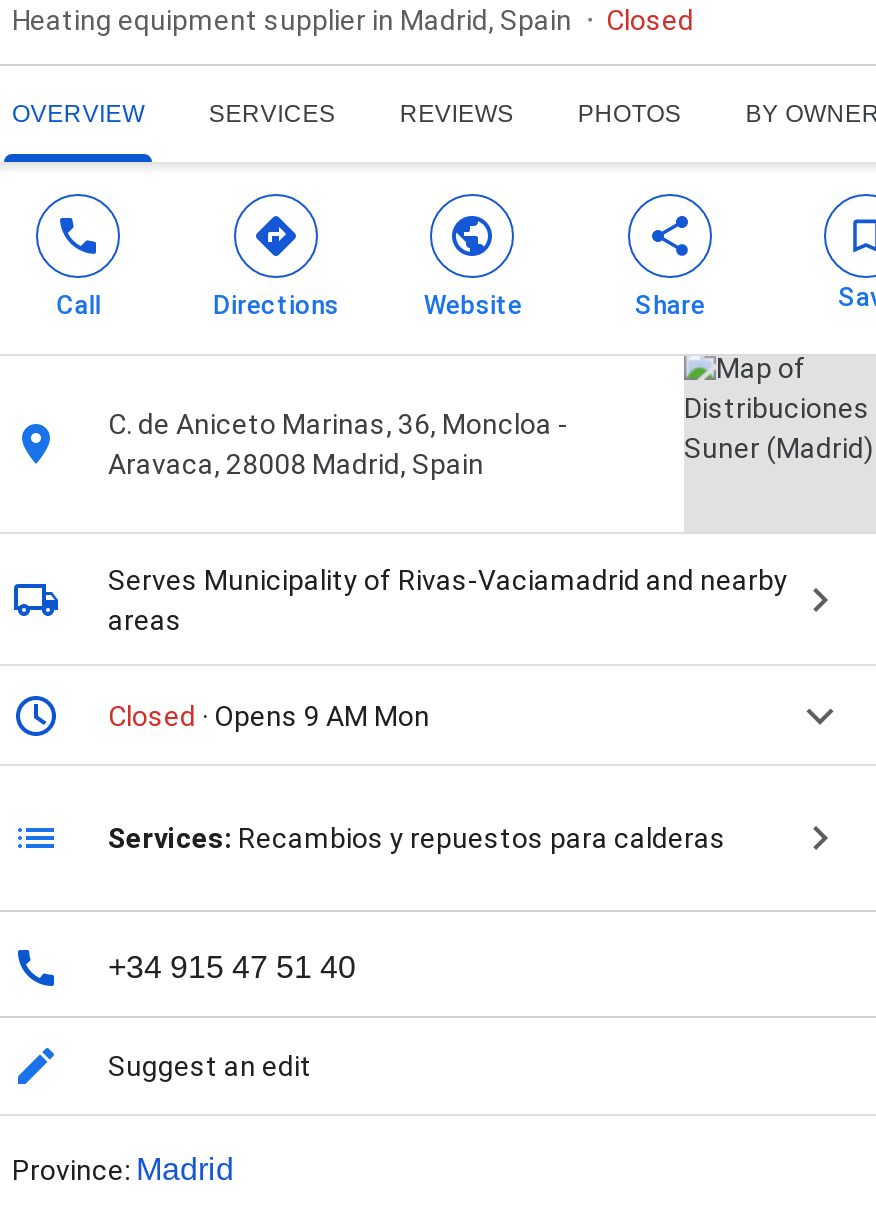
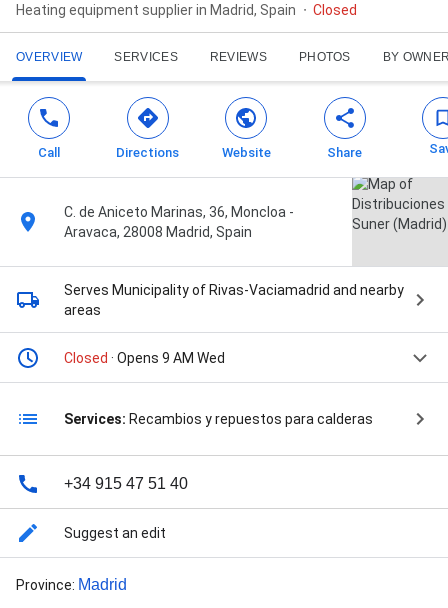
[108,700,430,732] Closed · Opens 9 AM Mon -> [64,350,225,366] Closed · Opens 9 AM Wed

